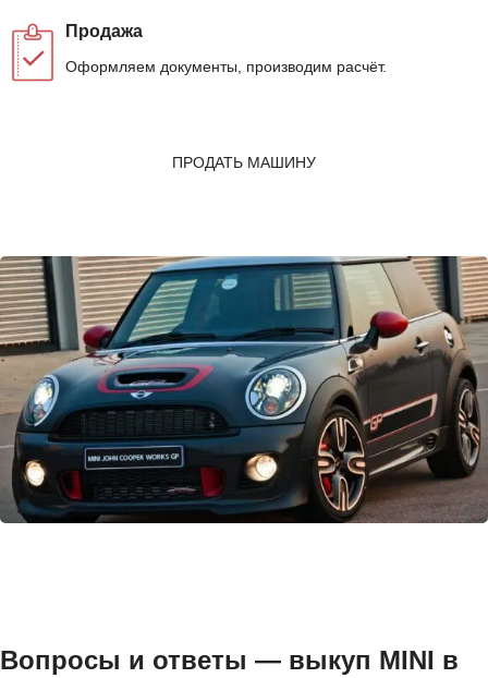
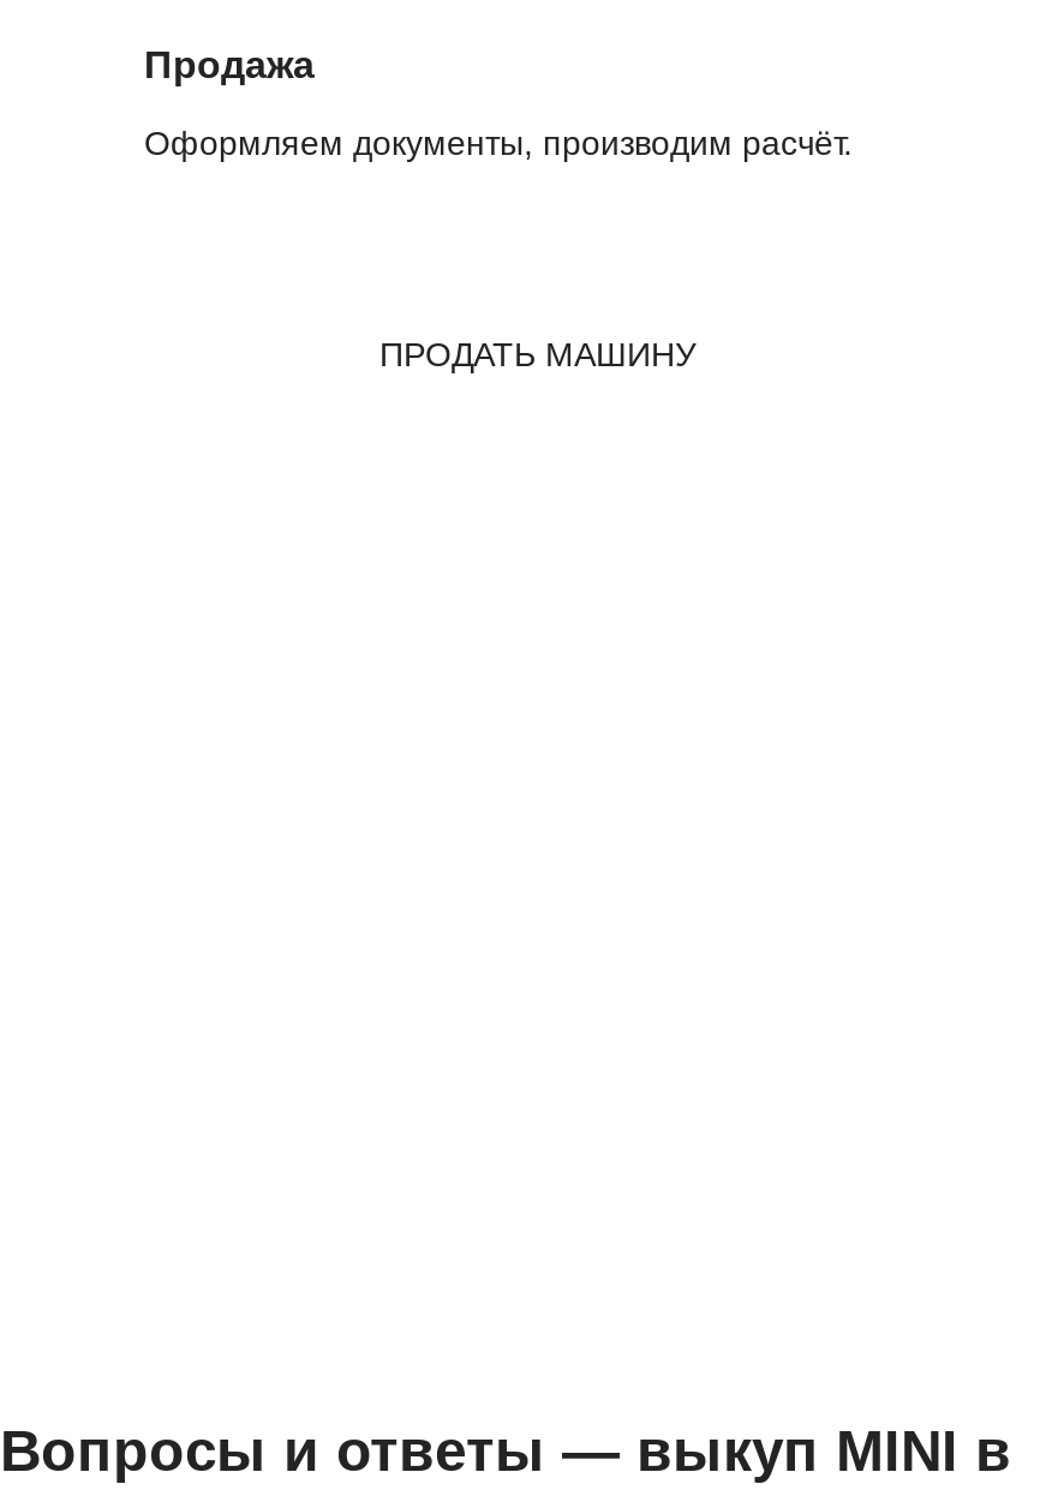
[11,23,54,82] [image] -> none
[3,255,485,524] [image] -> none

